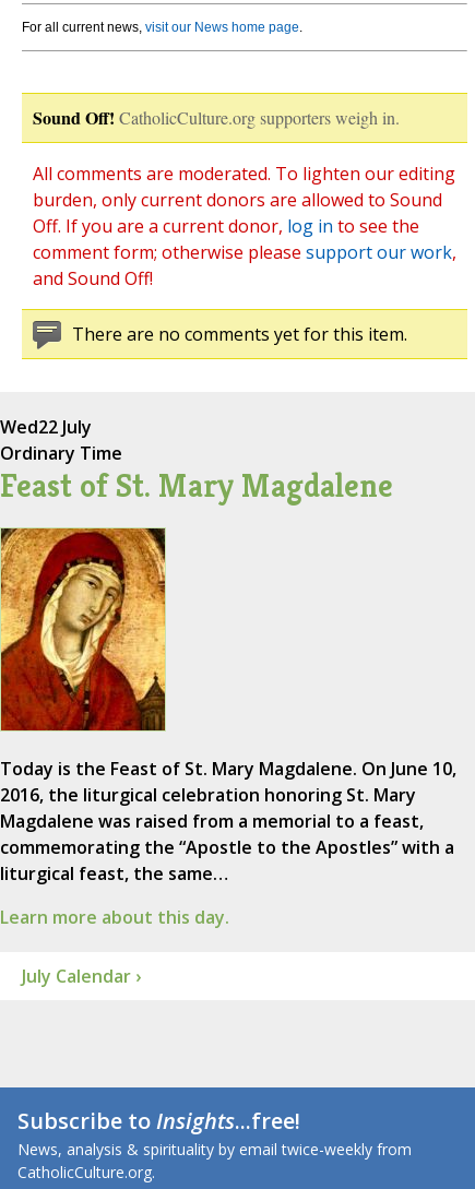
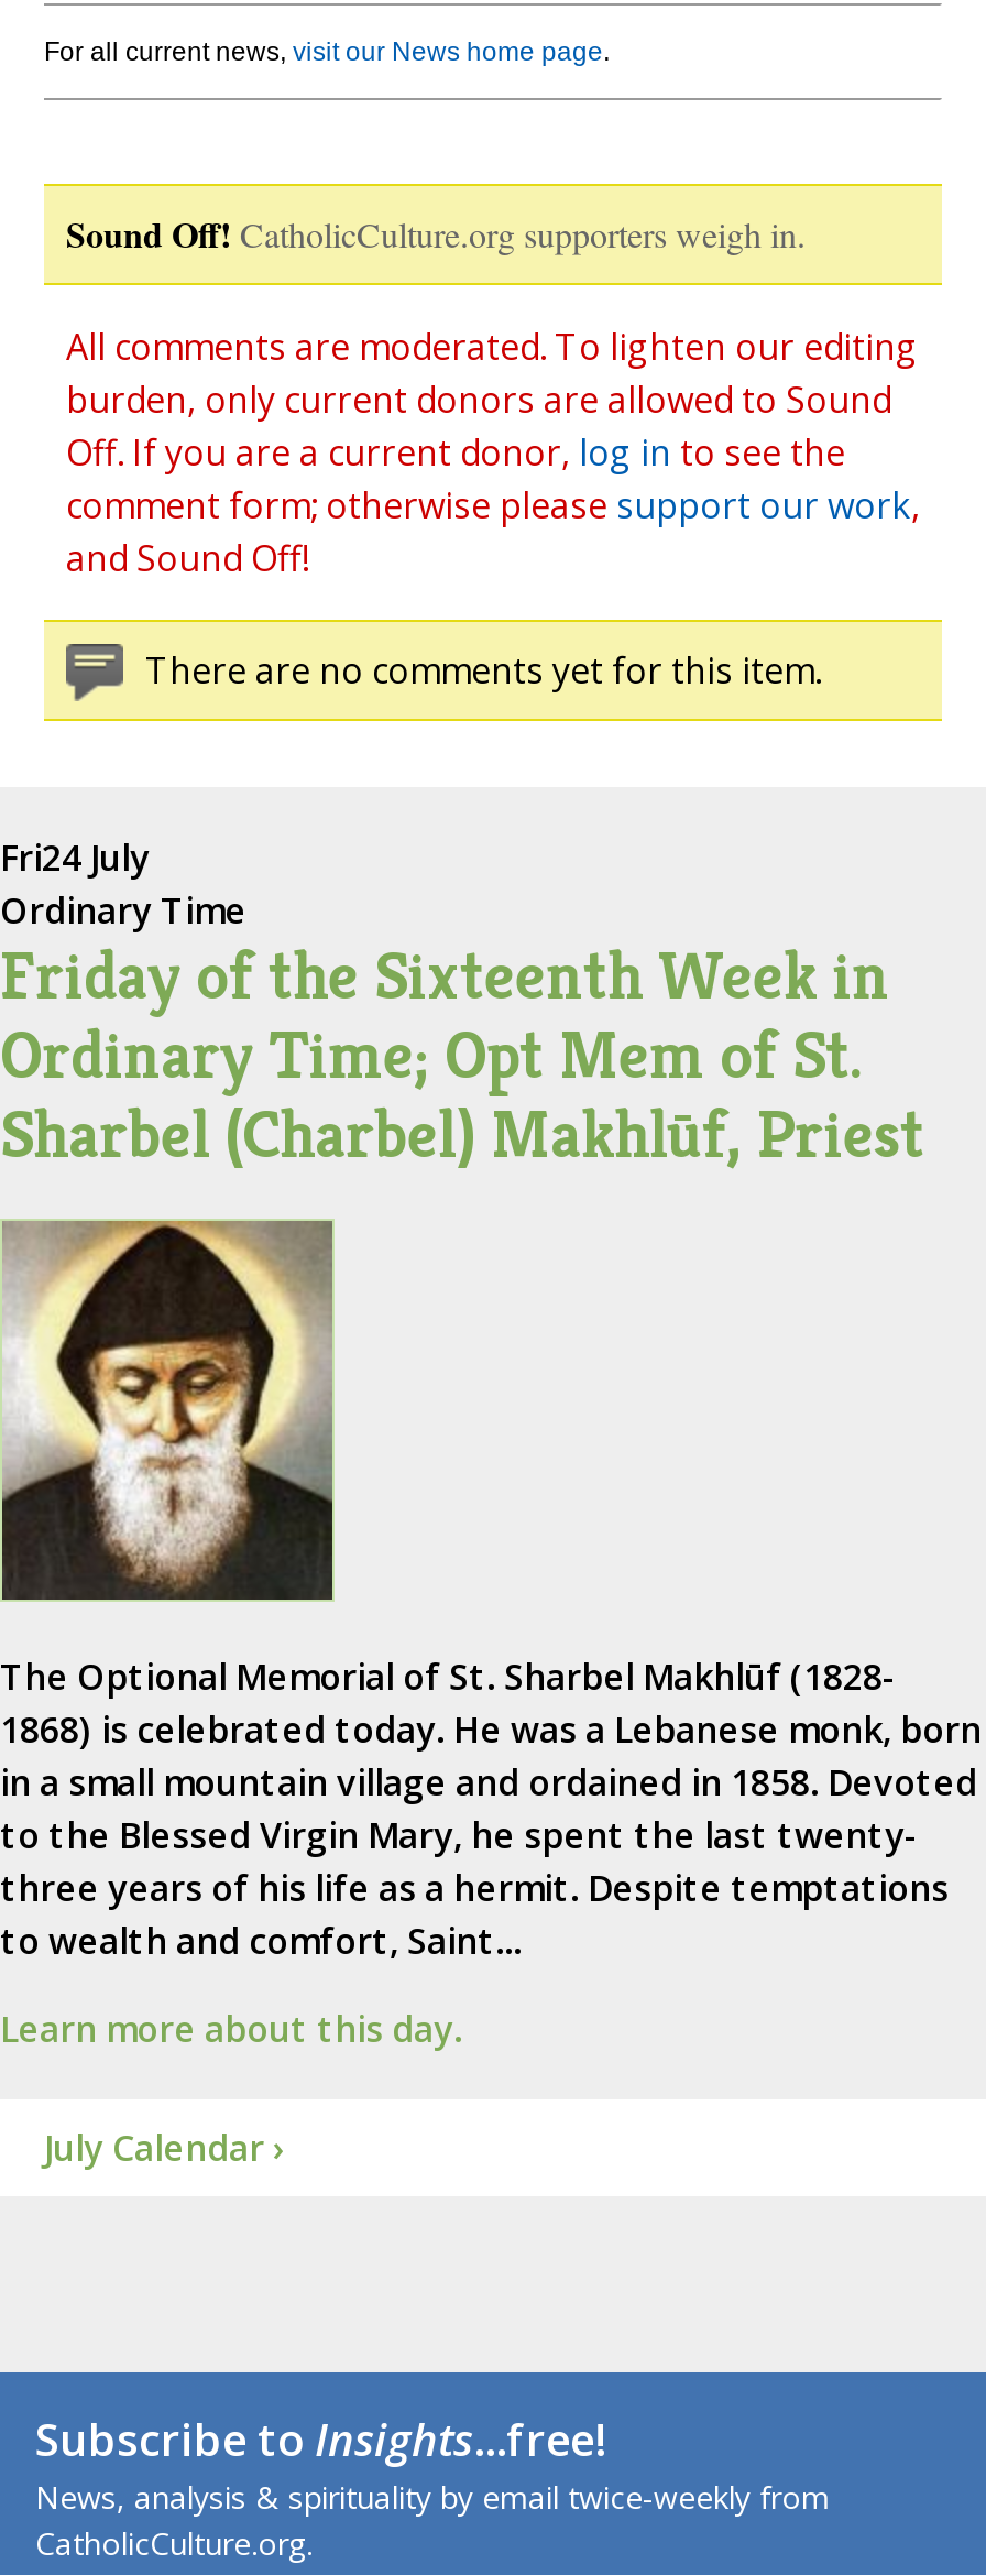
[0,415,92,439] Wed22 July -> [0,834,150,882] Fri24 July
[0,465,393,507] Feast of St. Mary Magdalene -> [0,935,924,1177] Friday of the Sixteenth Week in | Ordinary Time; Opt Mem of St. | Sharbel (Charbel) Makhlūf, Priest
[3,594,166,723] [image] -> [7,1219,335,1507] [image]
[0,757,456,886] Today is the Feast of St. Mary Magdalene. On June 10, | 2016, the liturgical celebration honoring St. Mary | Magdalene was raised from a memorial to a feast, | commemorating the “Apostle to the Apostles” with a | liturgical feast, the same… -> [0,1653,982,1966] The Optional Memorial of St. Sharbel Makhlūf (1828- | 1868) is celebrated today. He was a Lebanese monk, born | in a small mountain village and ordained in 1858. Devoted | to the Blessed Virgin Mary, he spent the last twenty- | three years of his life as a hermit. Despite temptations | to wealth and comfort, Saint…

